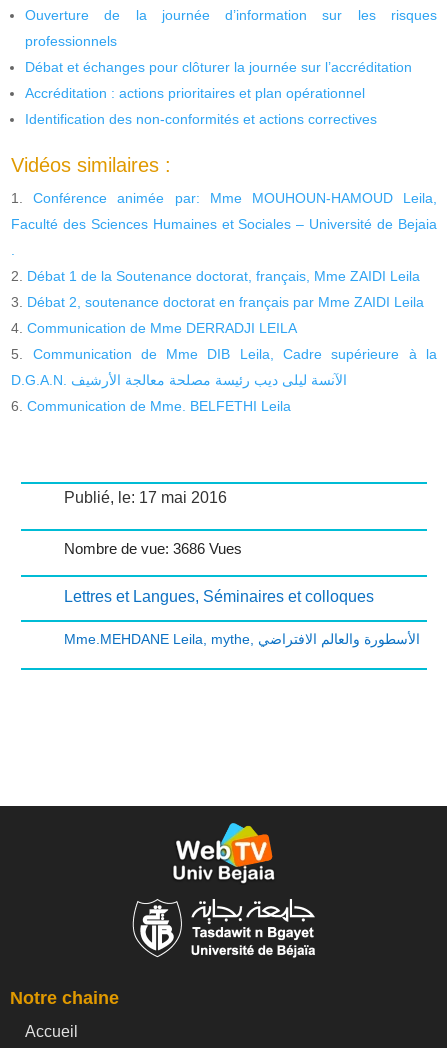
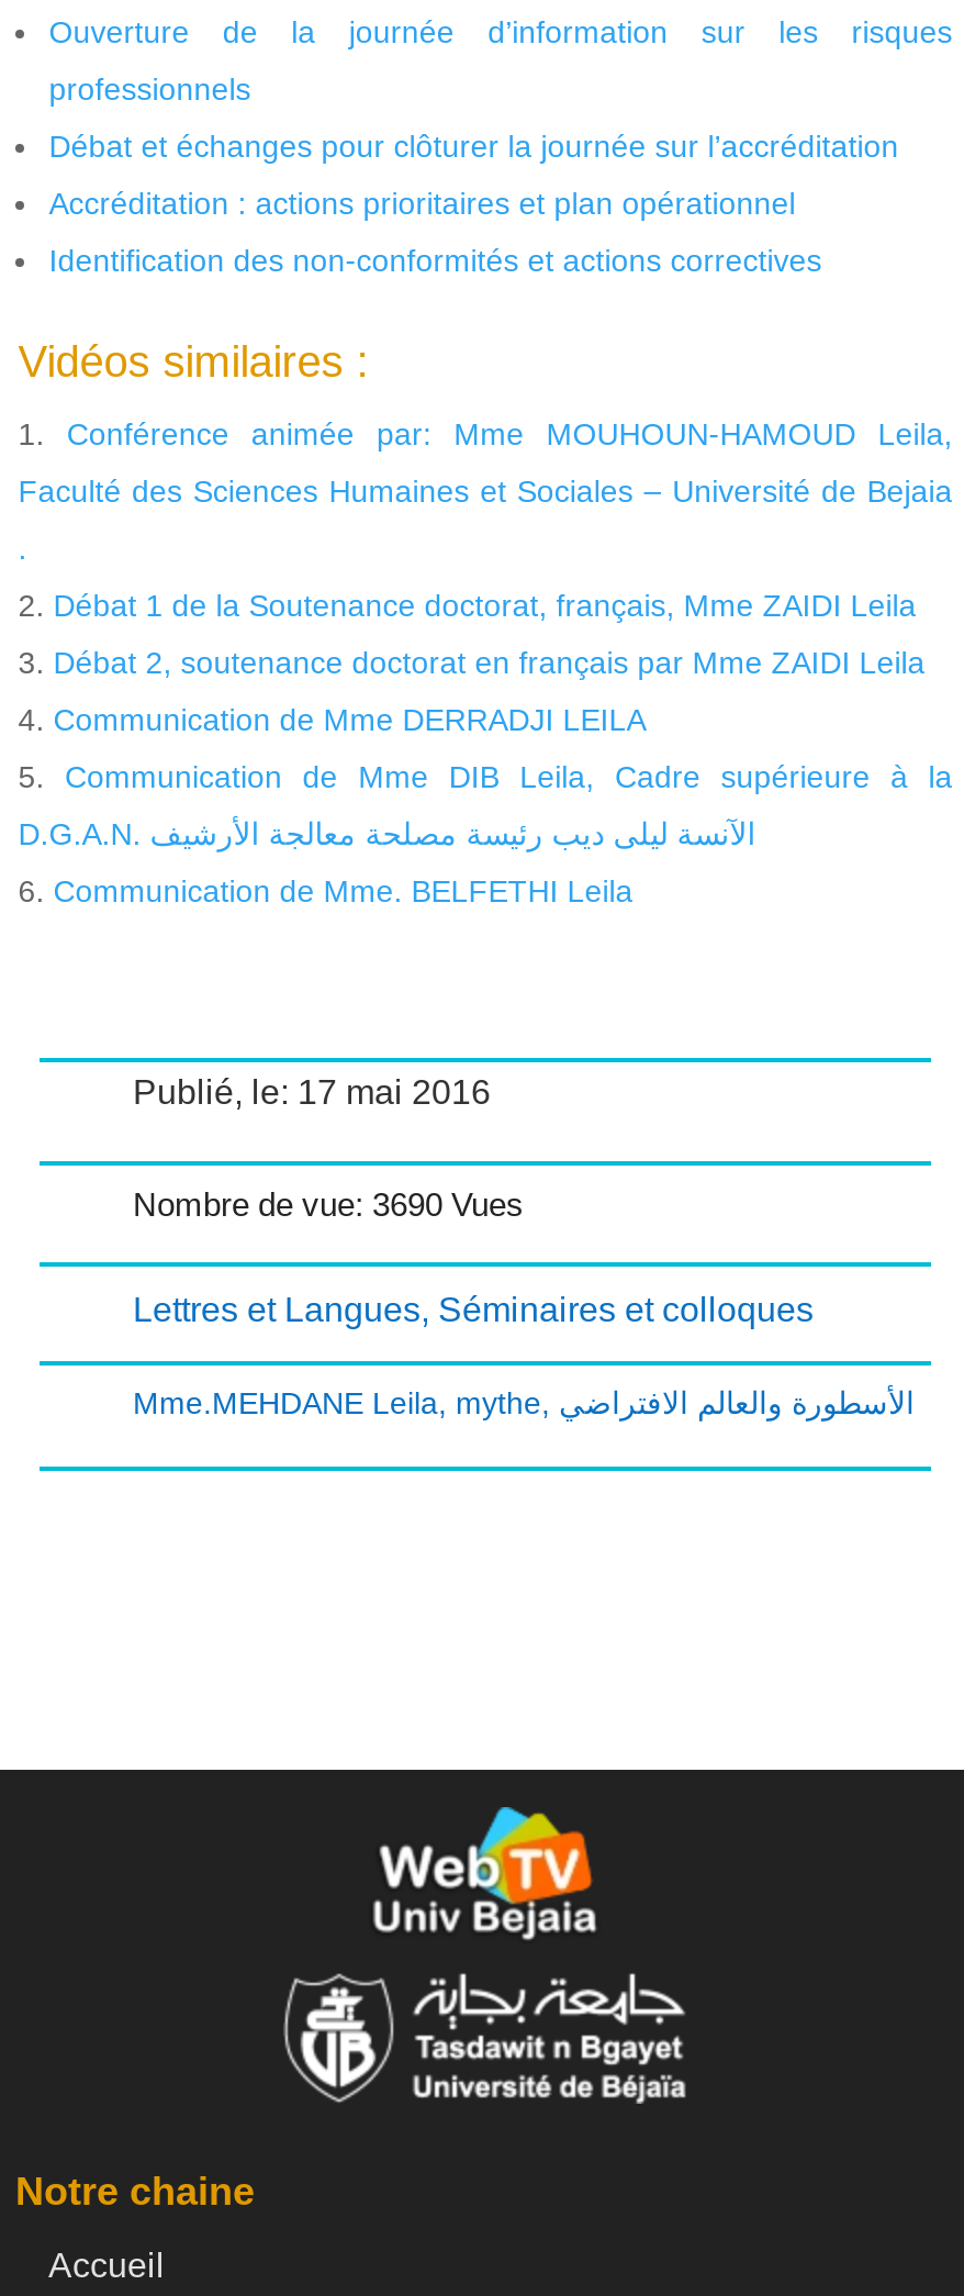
[63,540,241,557] Nombre de vue: 3686 Vues -> [133,1184,524,1222] Nombre de vue: 3690 Vues

